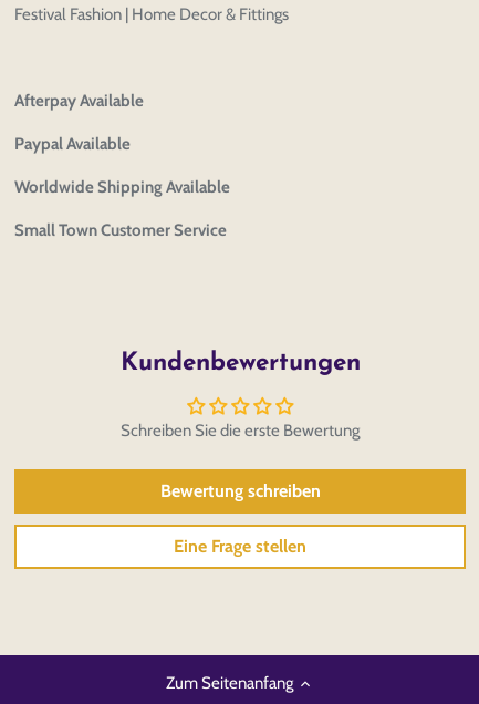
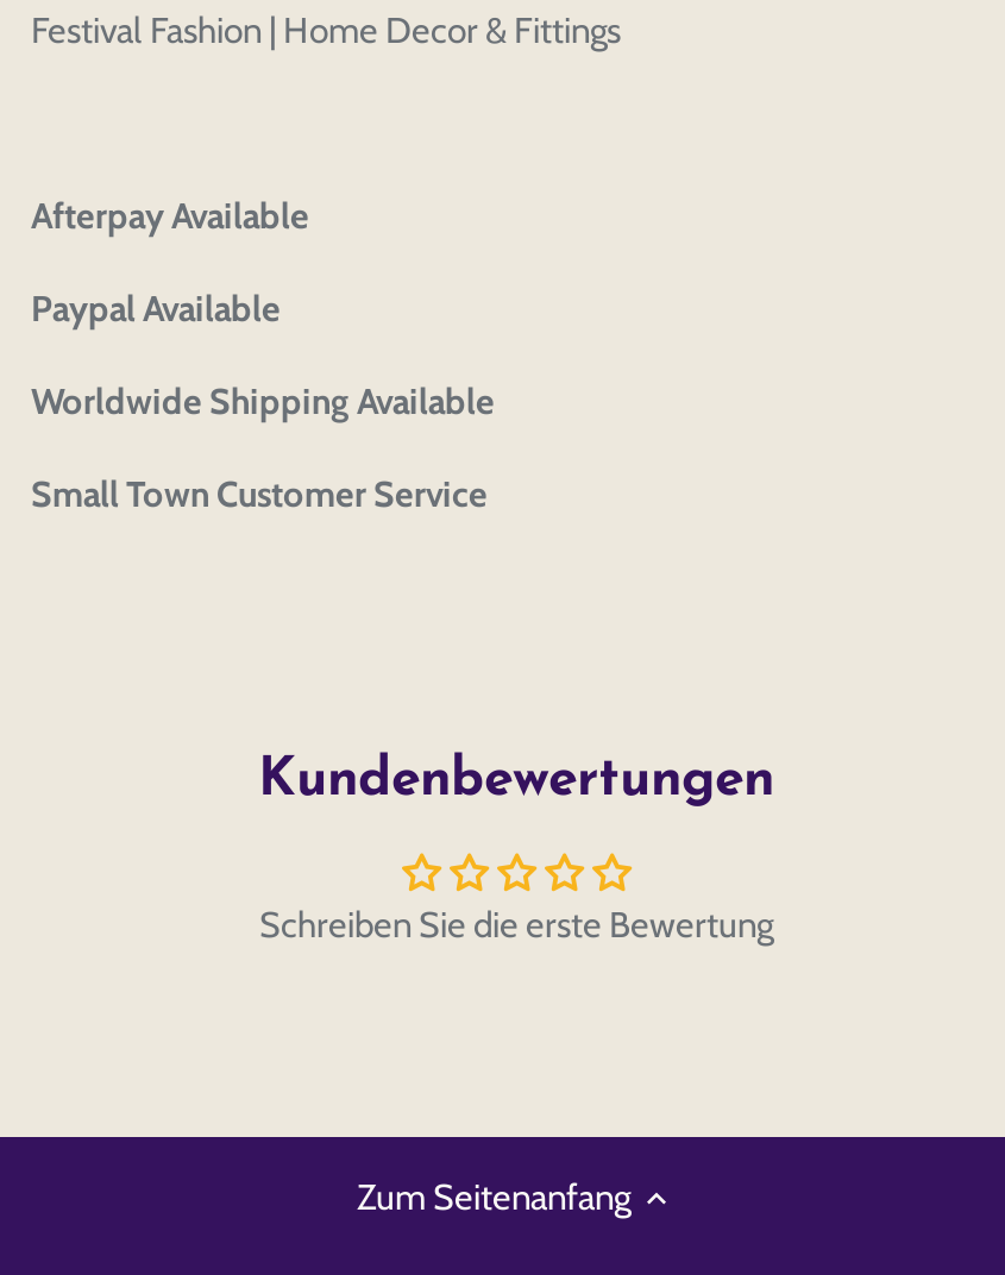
[160,480,320,557] Bewertung schreiben | Eine Frage stellen -> none

